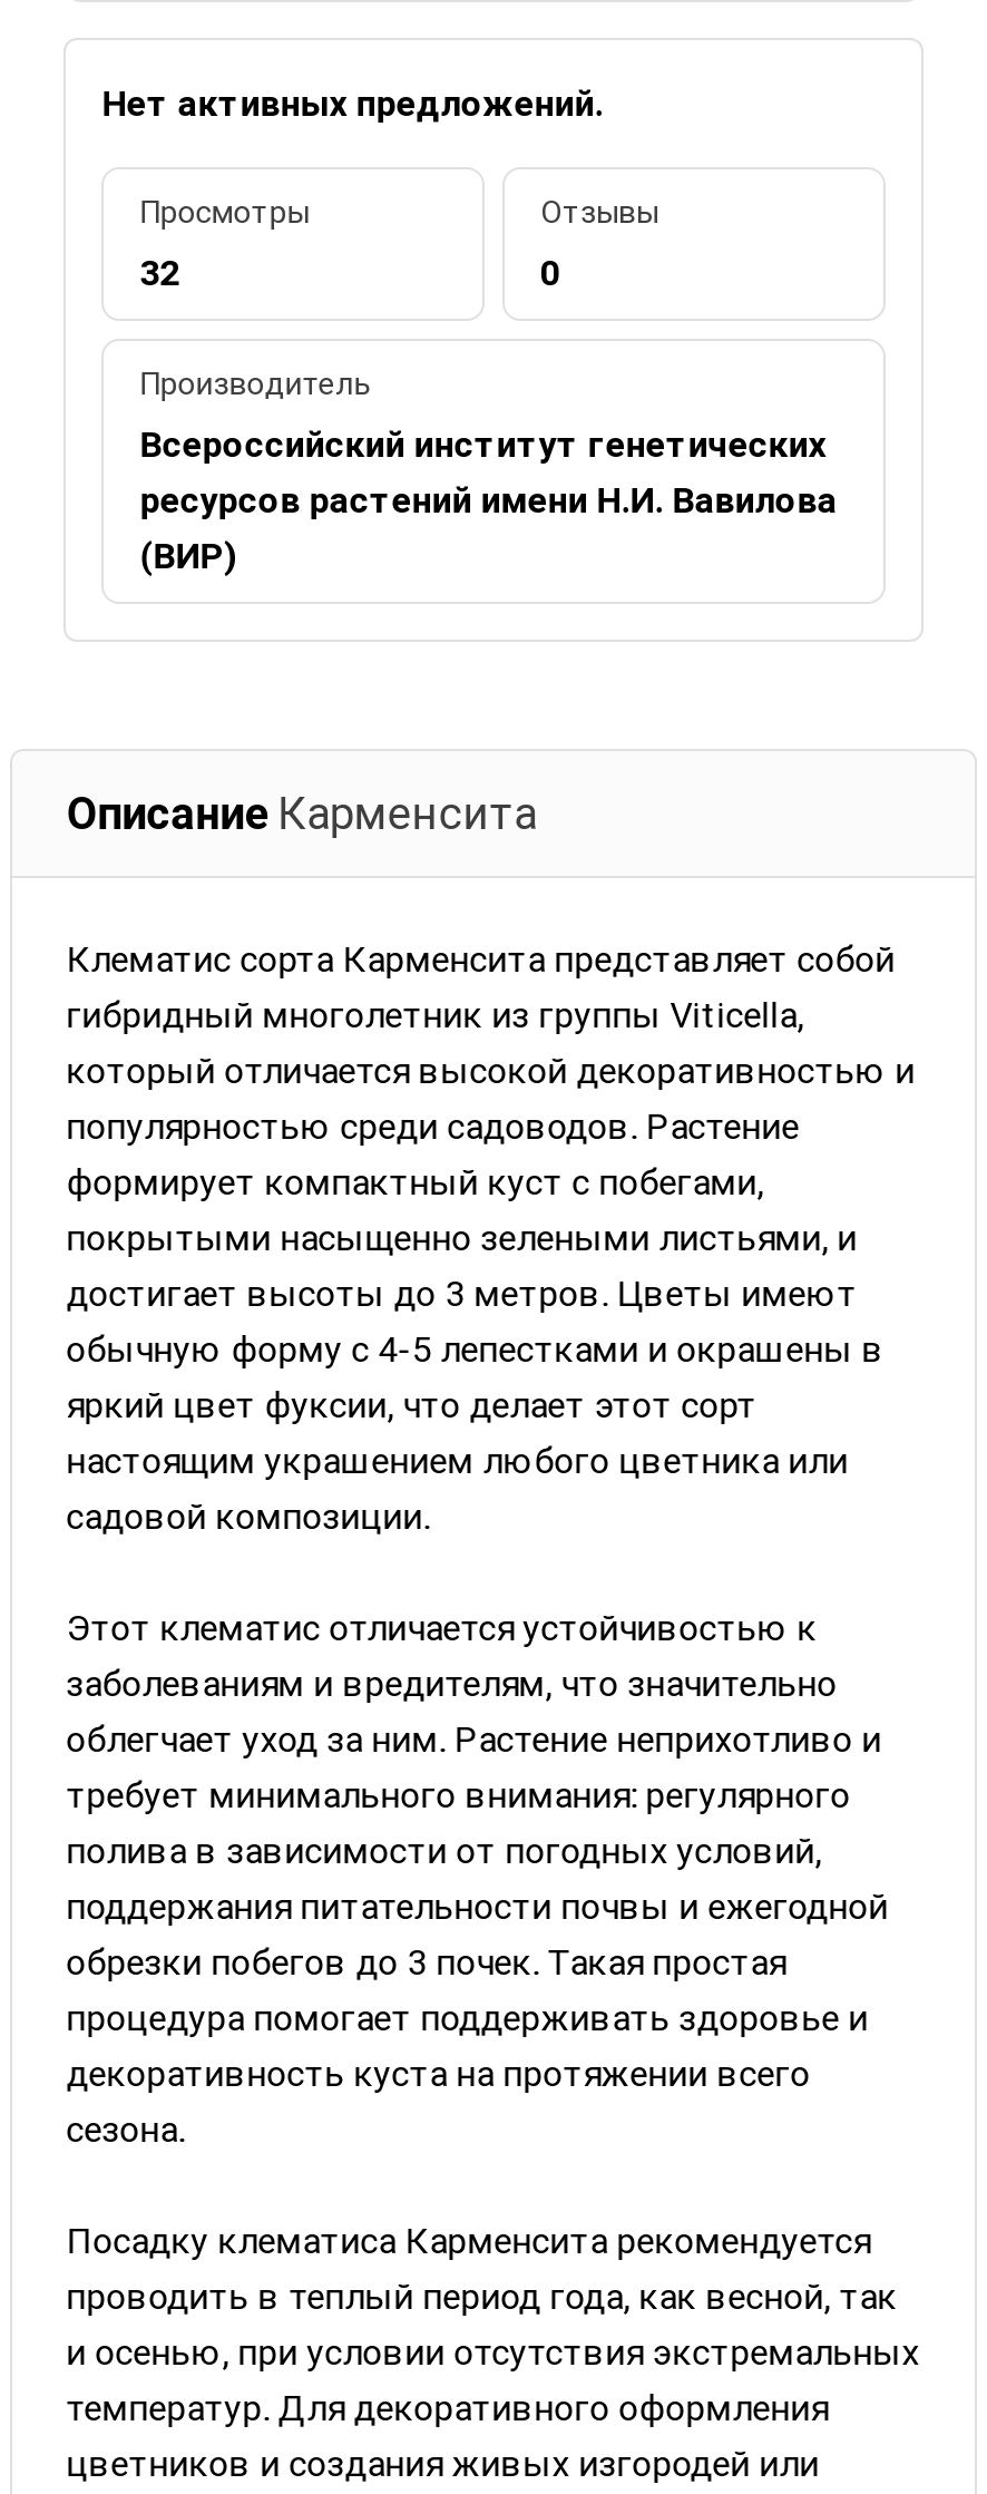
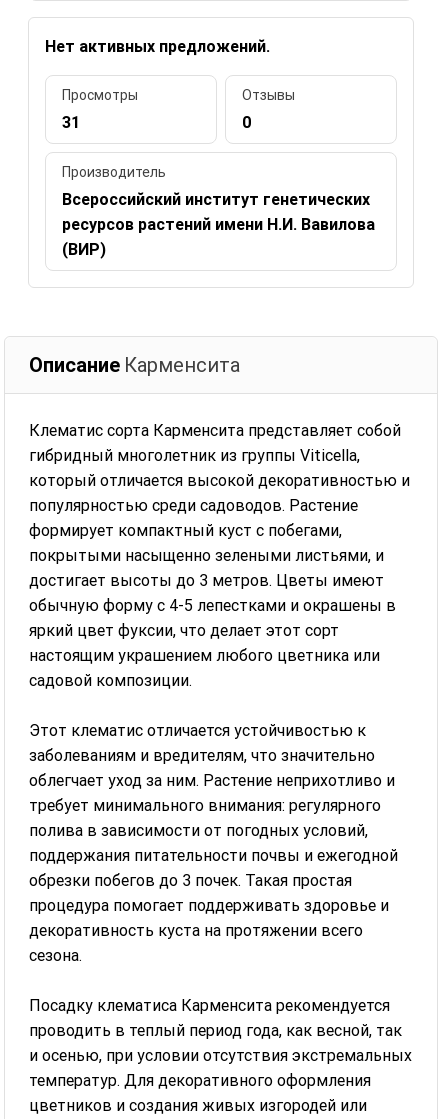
[140,252,180,294] 32 -> [62,113,80,132] 31

